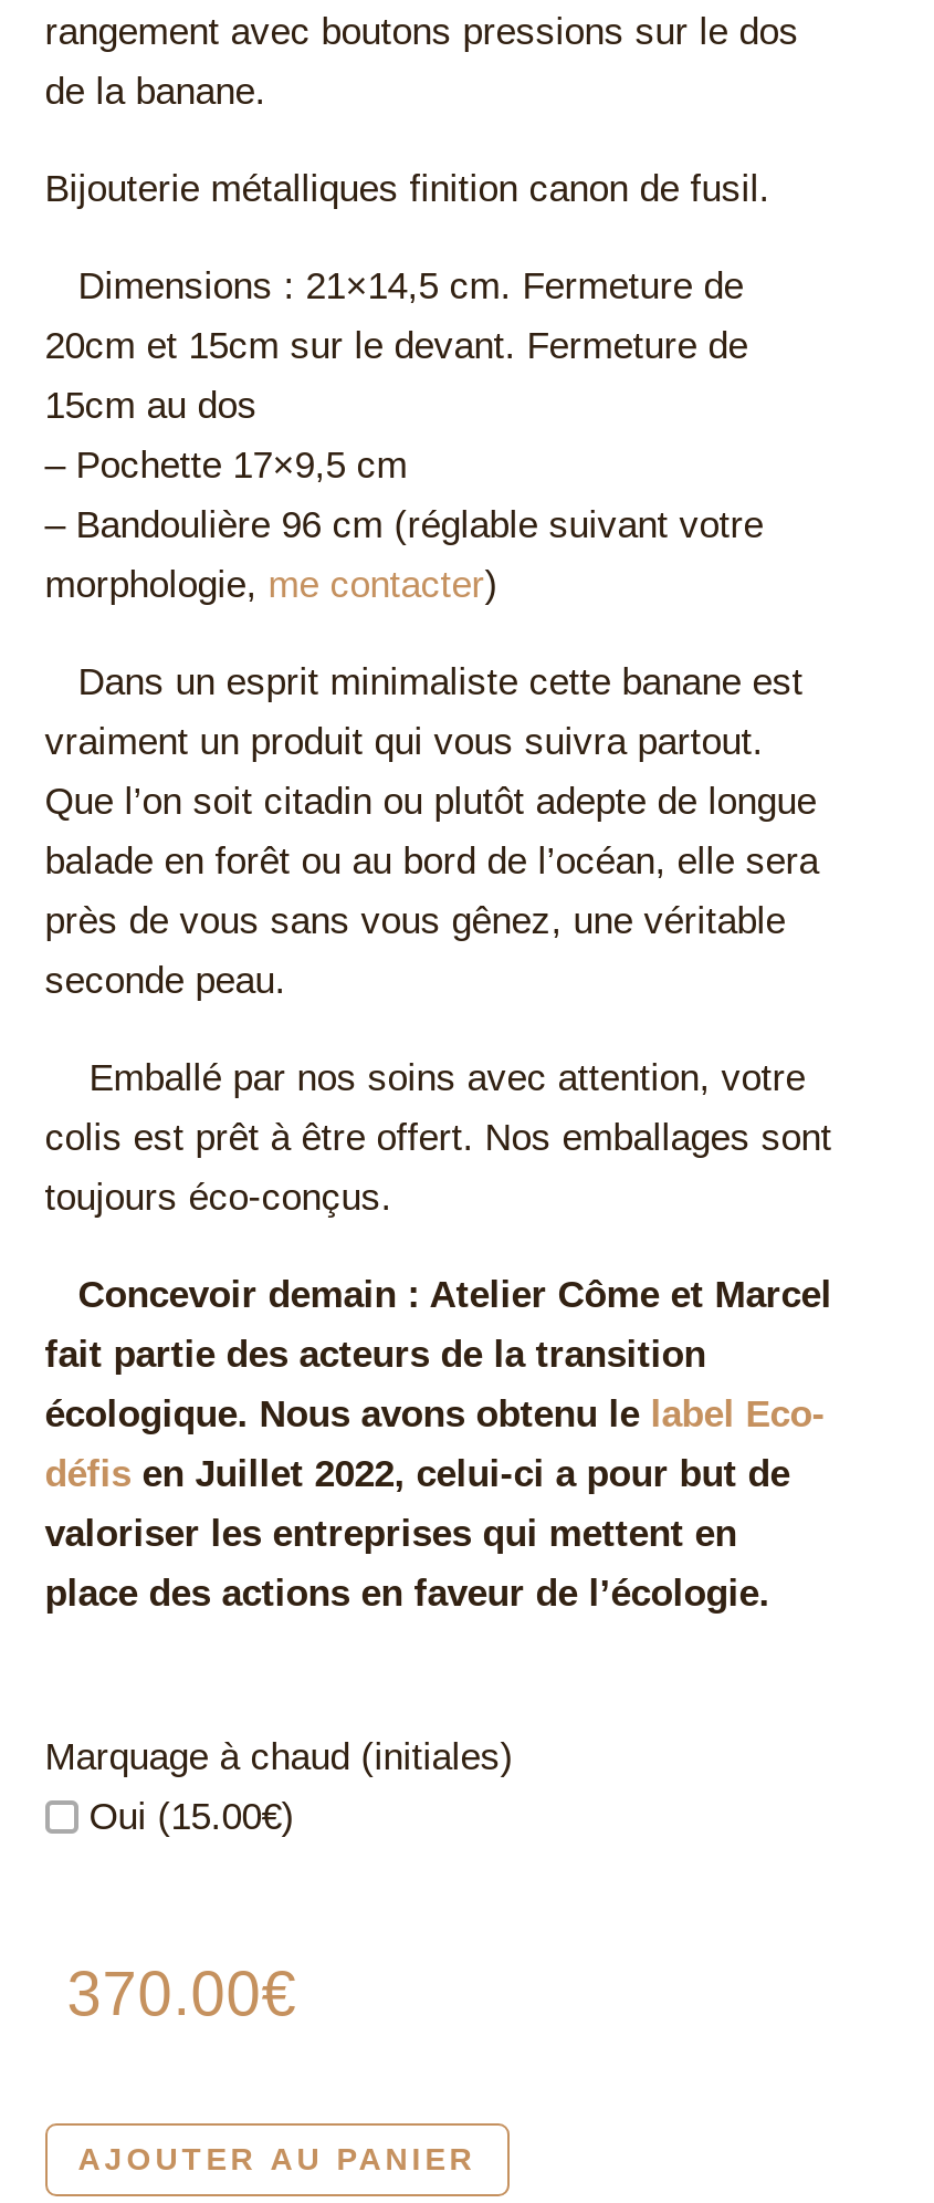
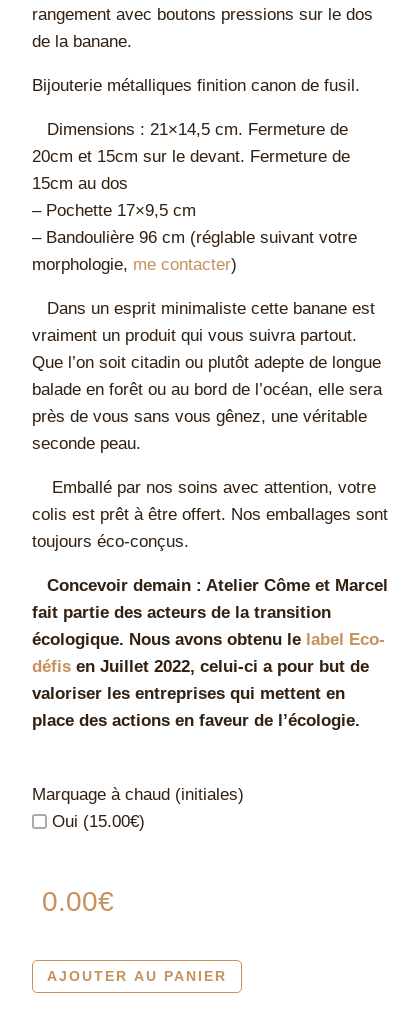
[45,1959,297,2027] : 370.00€ -> [32,885,114,916] : 0.00€

